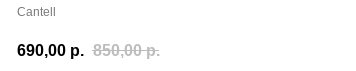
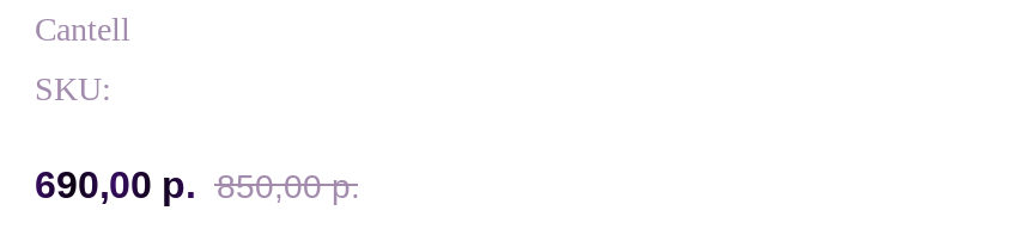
none -> [35,72,111,107] SKU:

